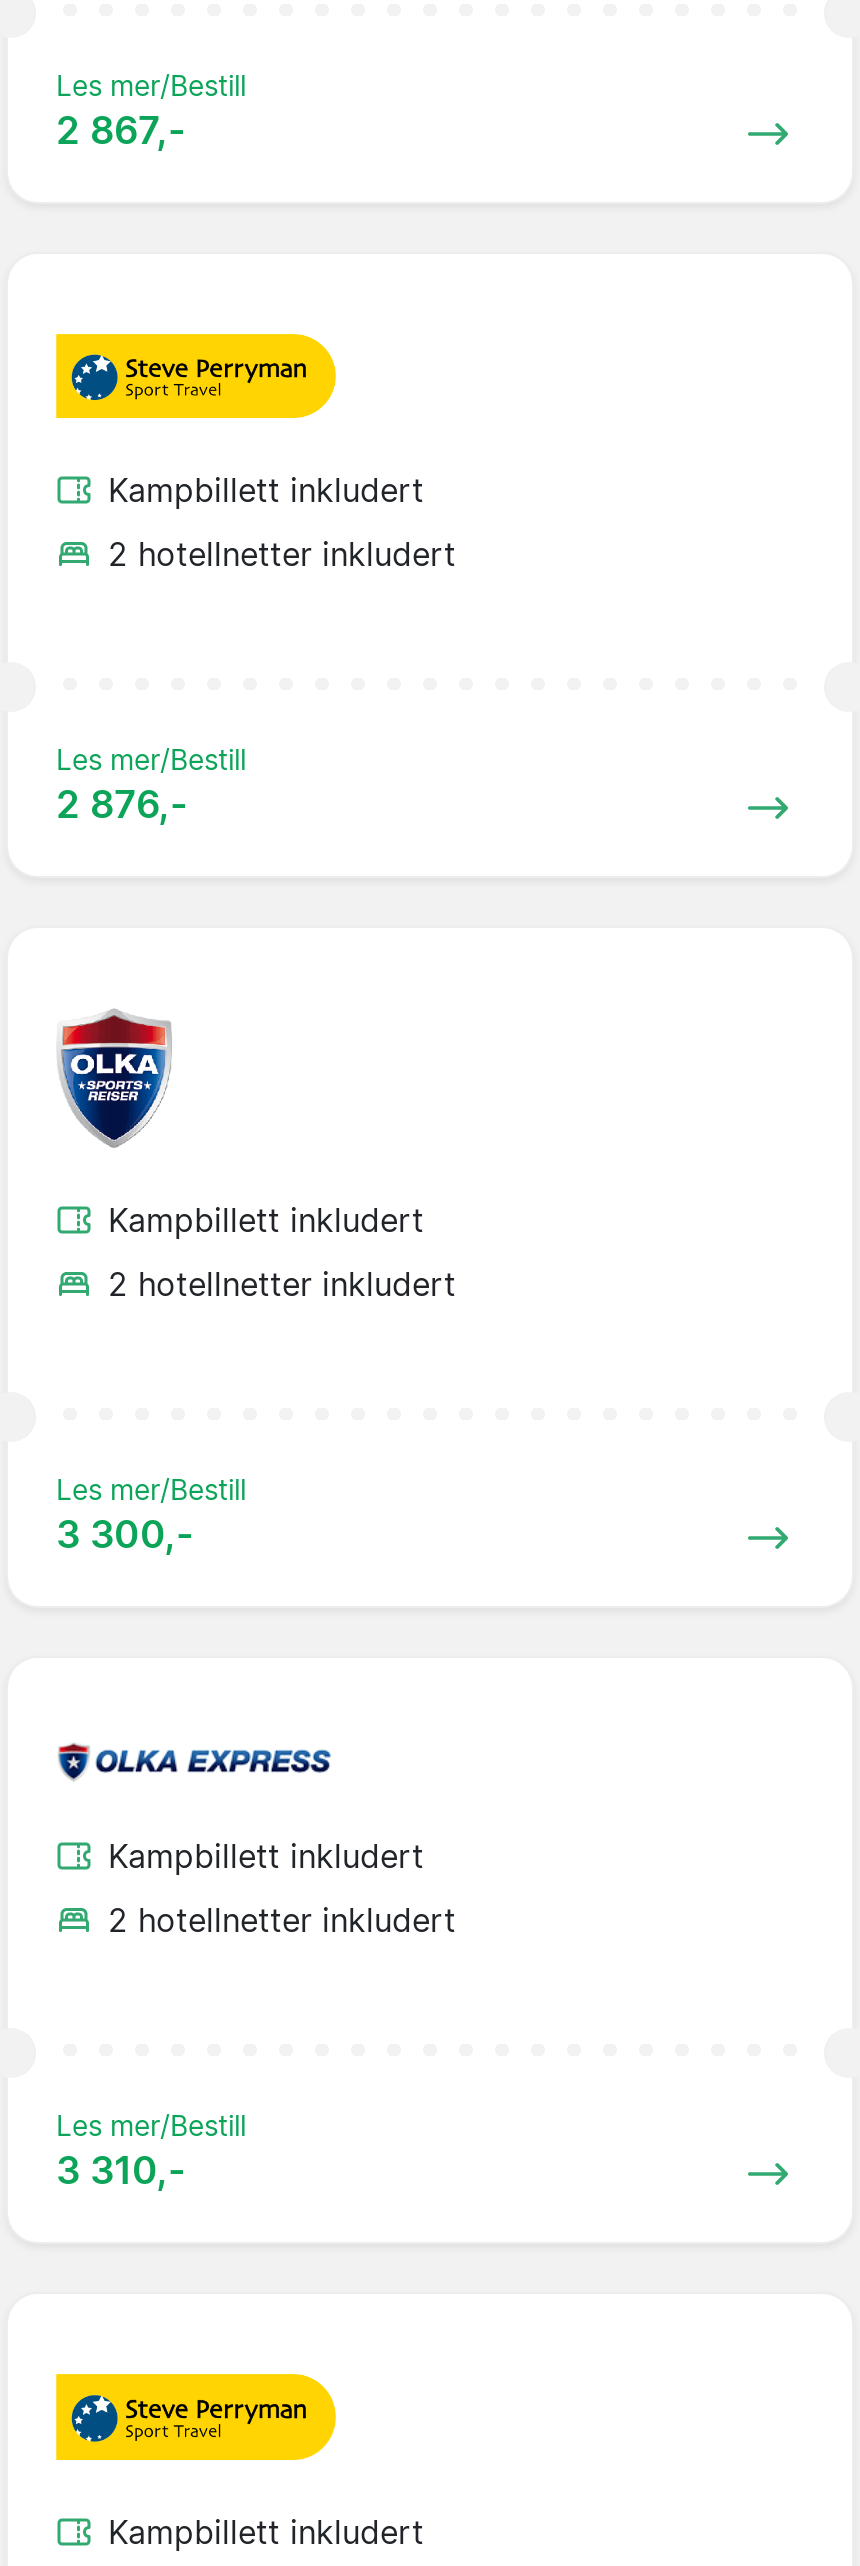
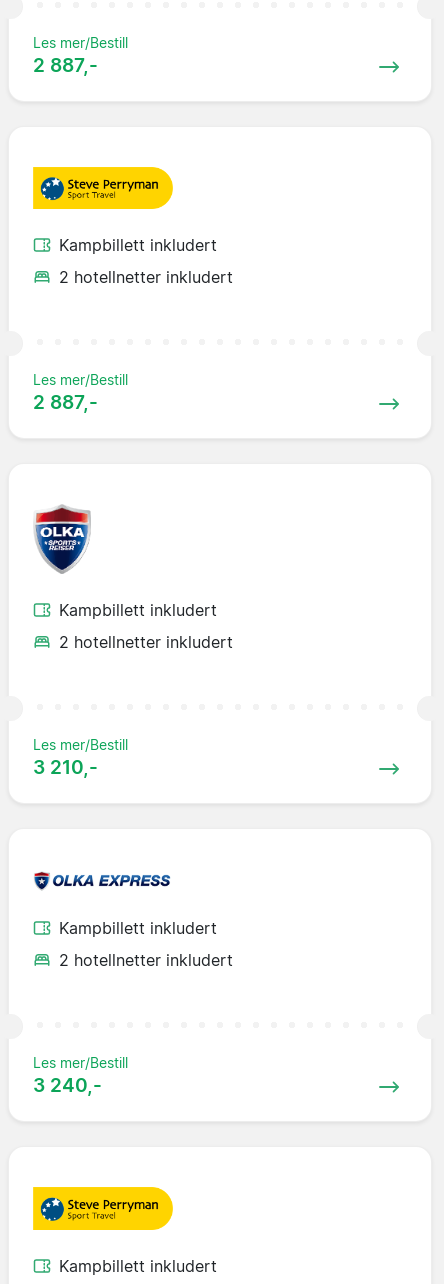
[56,105,186,153] 2 867,- -> [33,53,98,77] 2 887,-
[56,780,188,828] 2 876,- -> [33,390,98,414] 2 887,-
[56,1510,194,1558] 3 300,- -> [33,755,98,779] 3 210,-
[56,2147,186,2195] 3 310,- -> [33,1073,102,1097] 3 240,-

